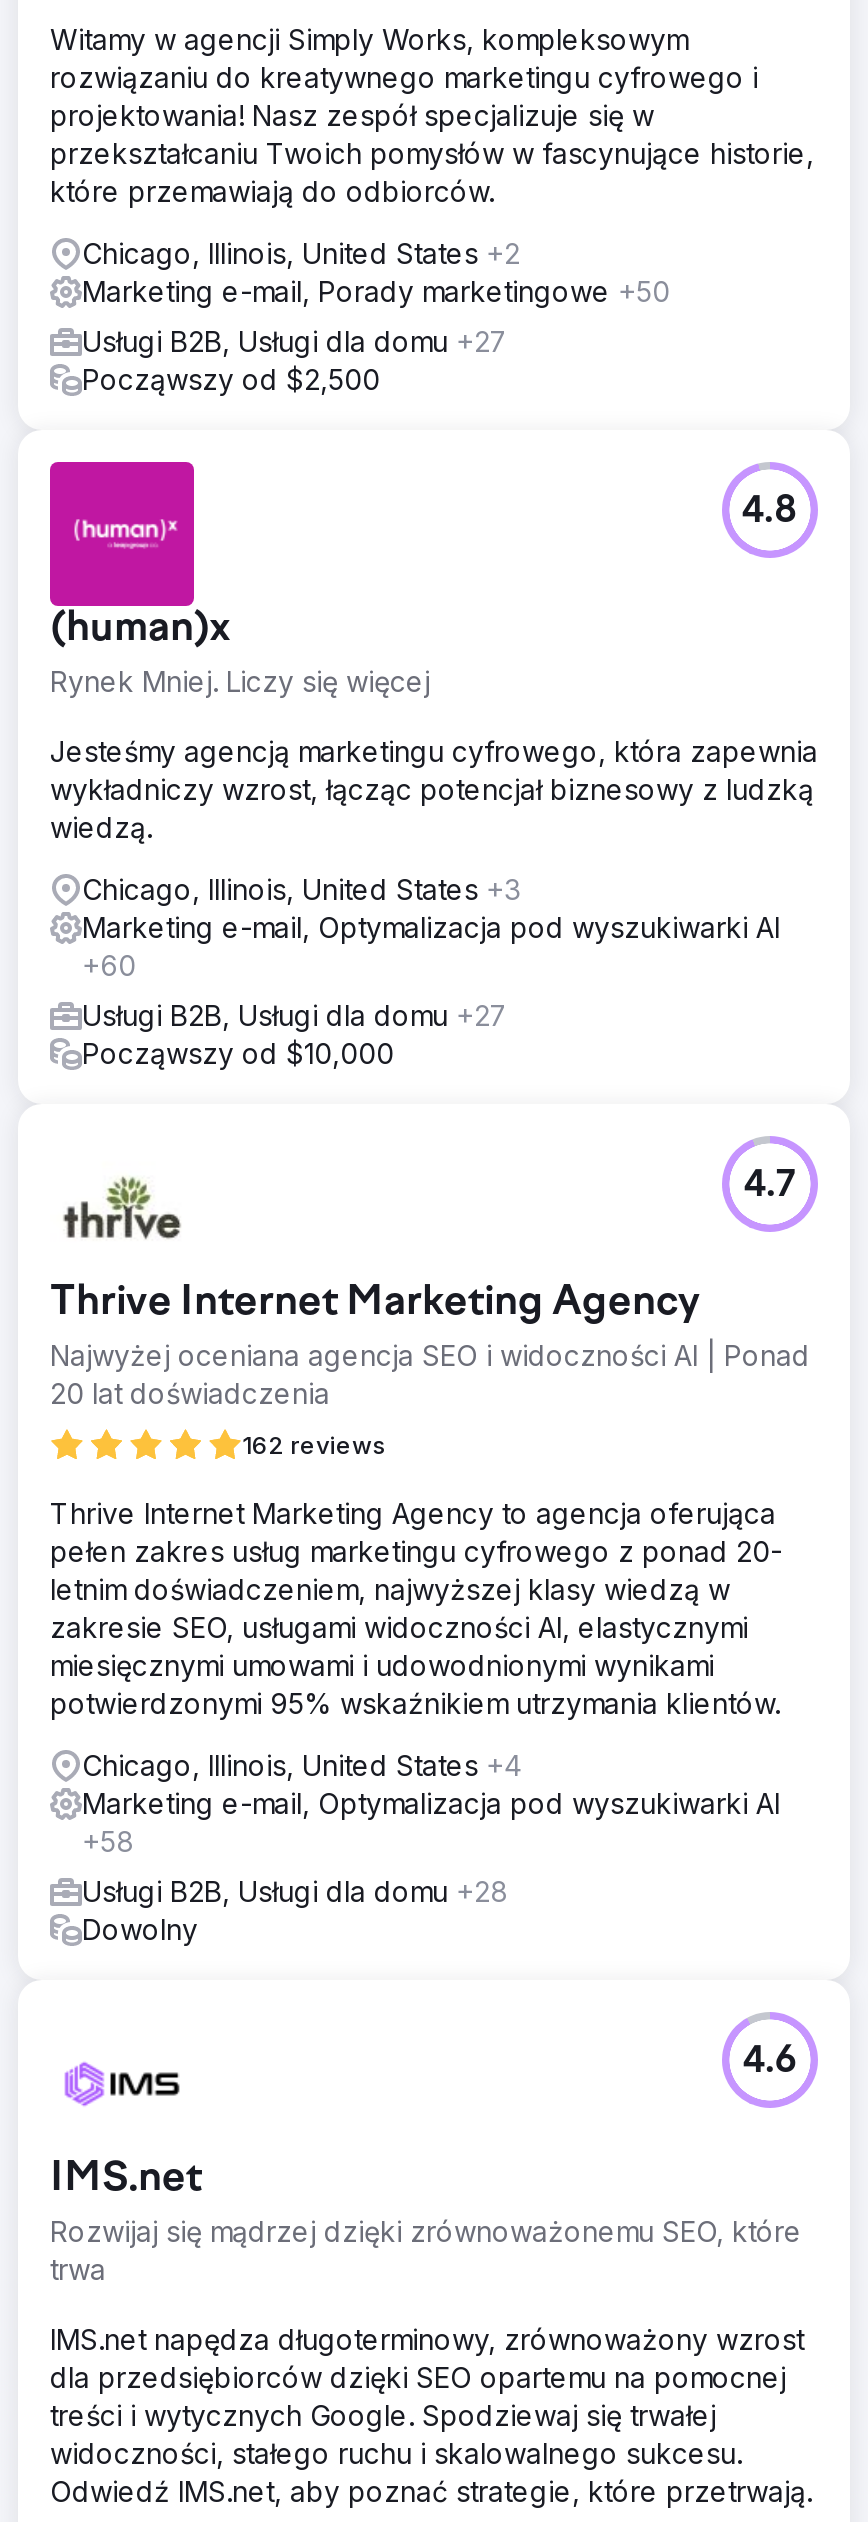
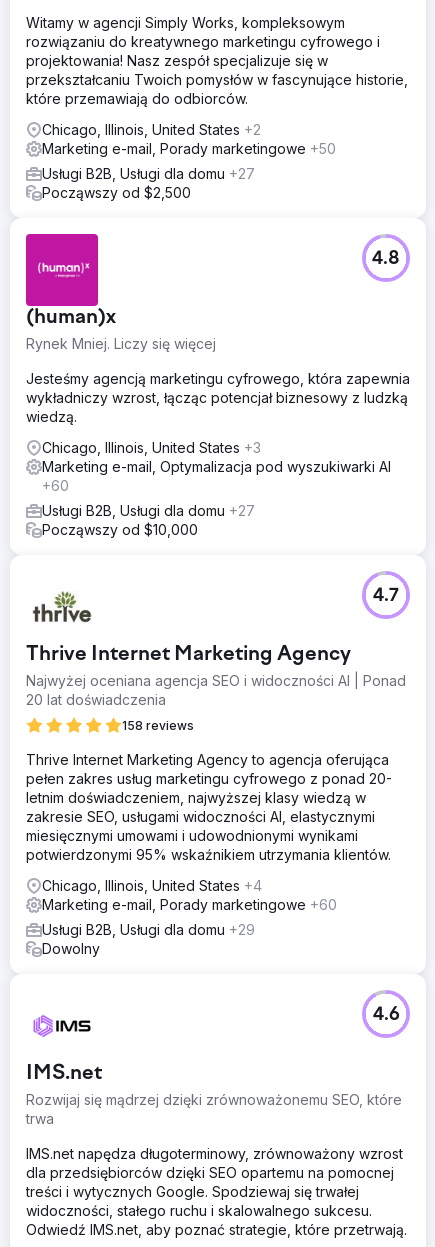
[242,1430,386,1460] 162 reviews -> [122,718,194,733] 158 reviews
[82,1786,780,1858] Marketing e-mail, Optymalizacja pod wyszukiwarki AI | +58 -> [42,896,337,913] Marketing e-mail, Porady marketingowe +60
[82,1874,508,1908] Usługi B2B, Usługi dla domu +28 -> [42,921,255,938] Usługi B2B, Usługi dla domu +29

